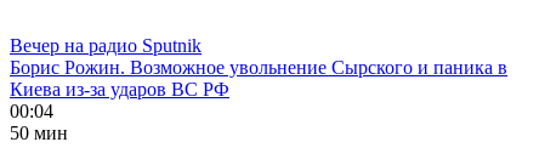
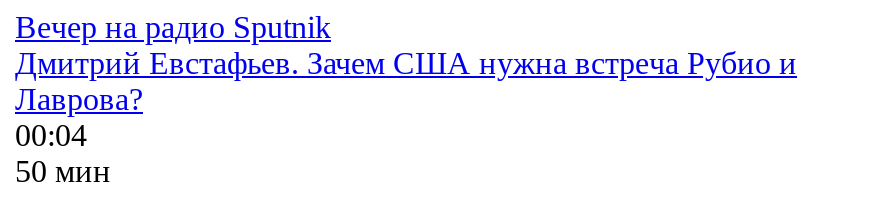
[10,57,507,100] Борис Рожин. Возможное увольнение Сырского и паника в | Киева из-за ударов ВС РФ -> [15,46,797,116] Дмитрий Евстафьев. Зачем США нужна встреча Рубио и | Лаврова?

